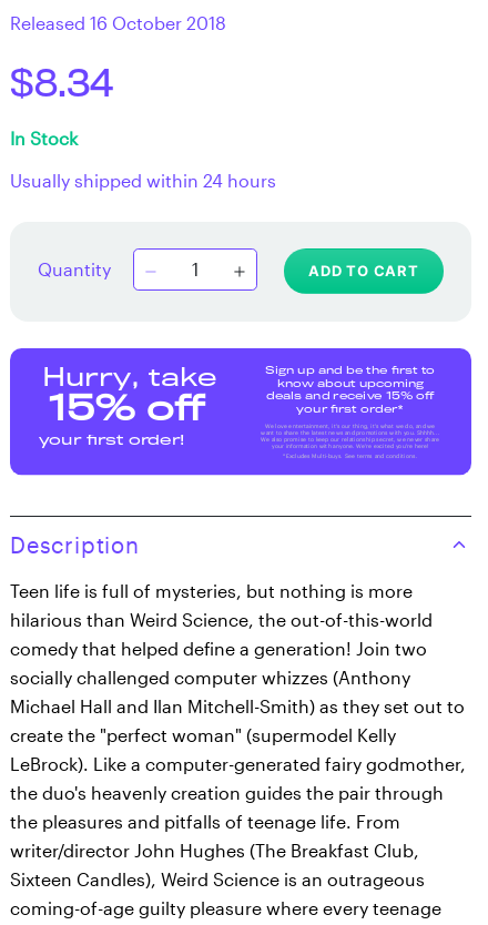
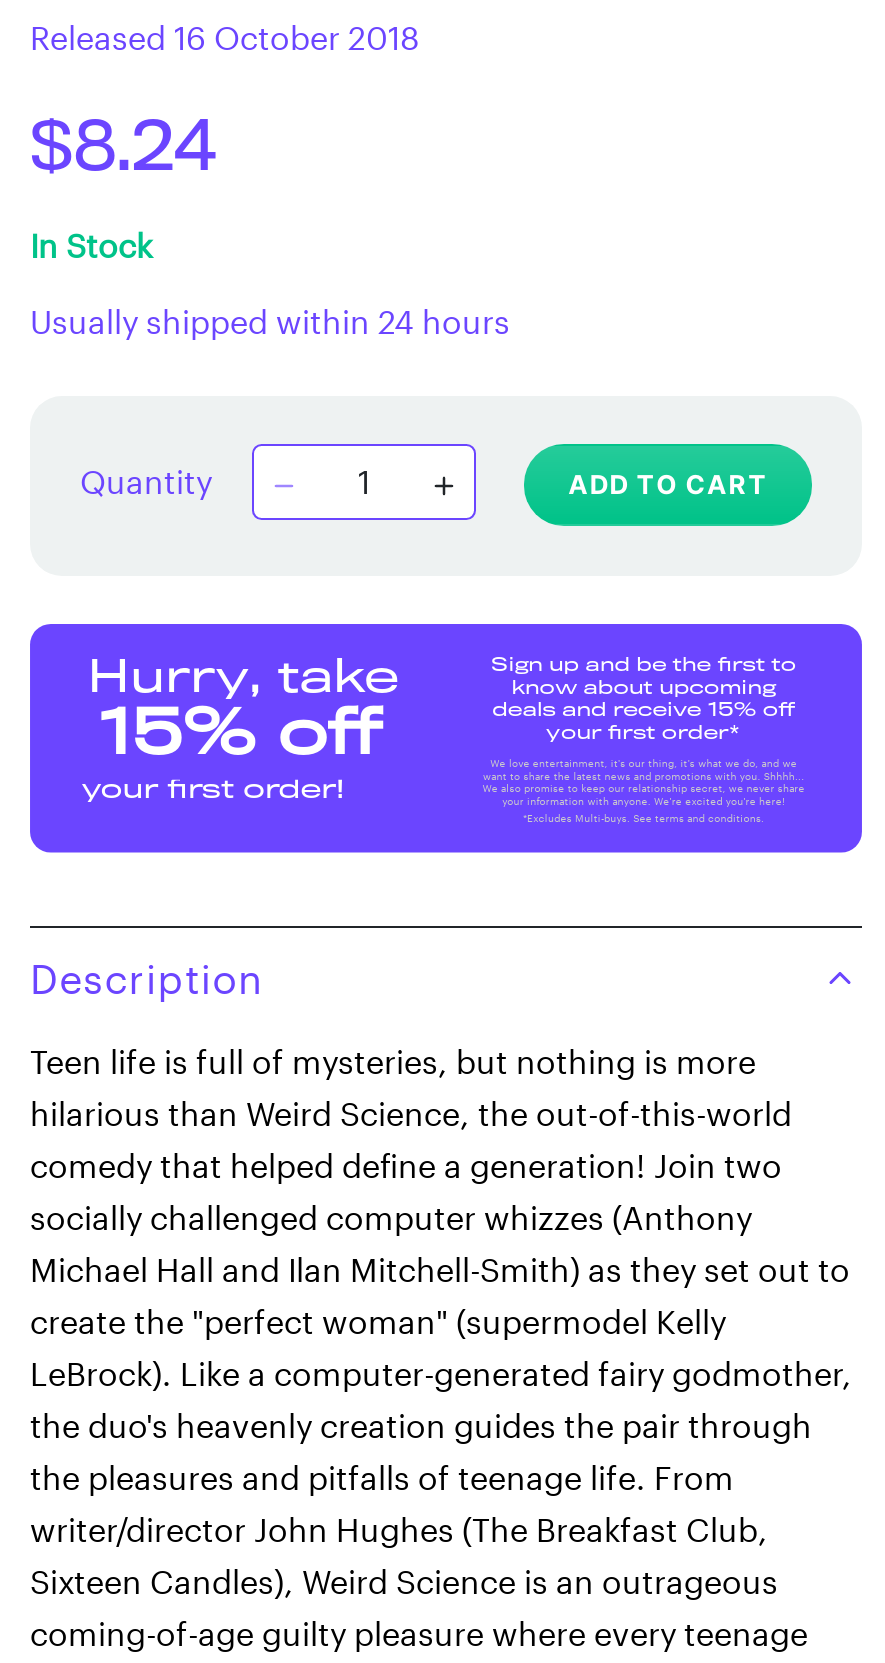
[10,70,113,106] $8.34 -> [30,123,216,187] $8.24

